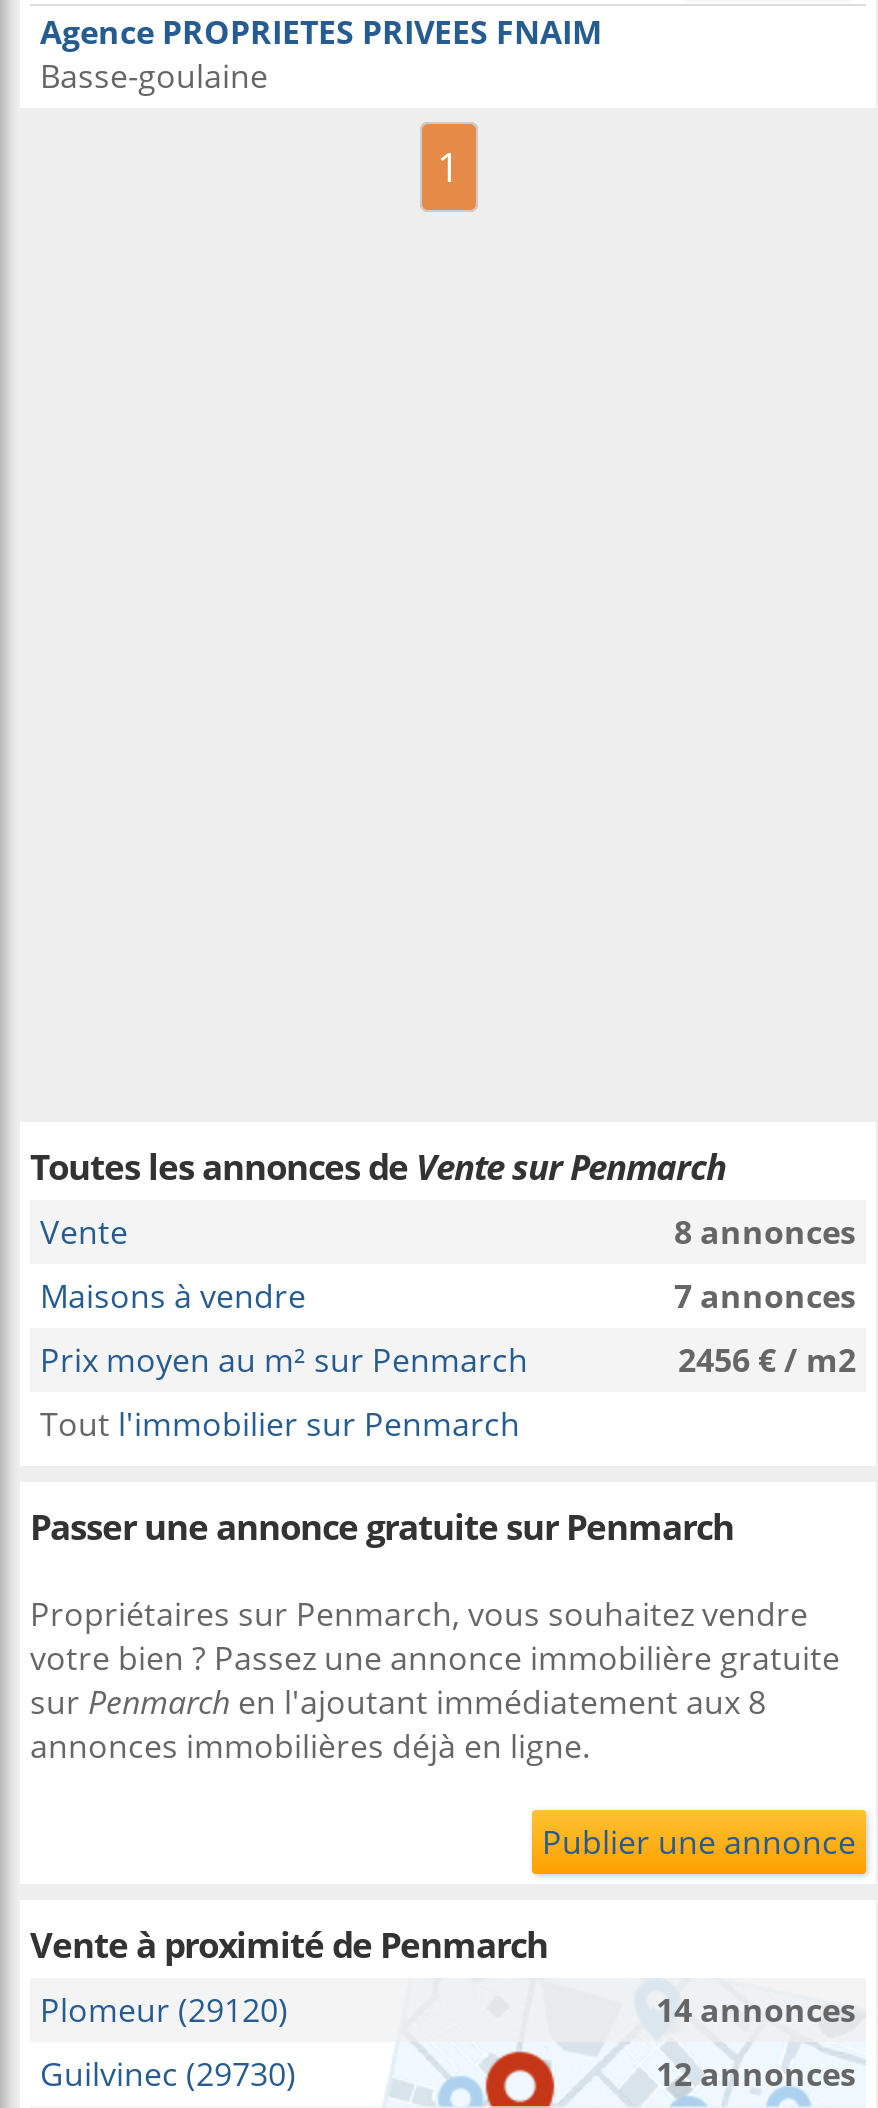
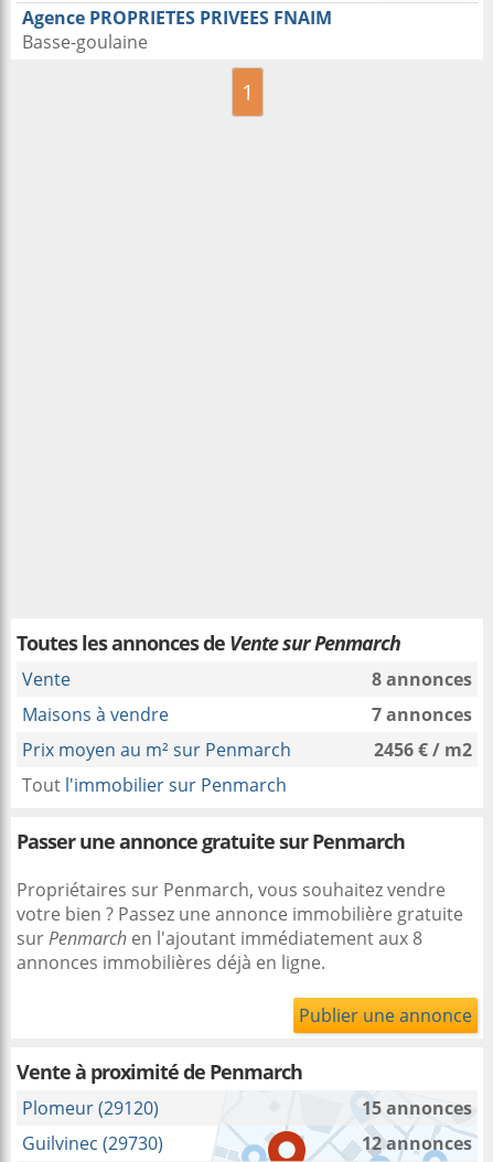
[656,1988,856,2032] 14 annonces -> [362,1096,472,1120] 15 annonces

